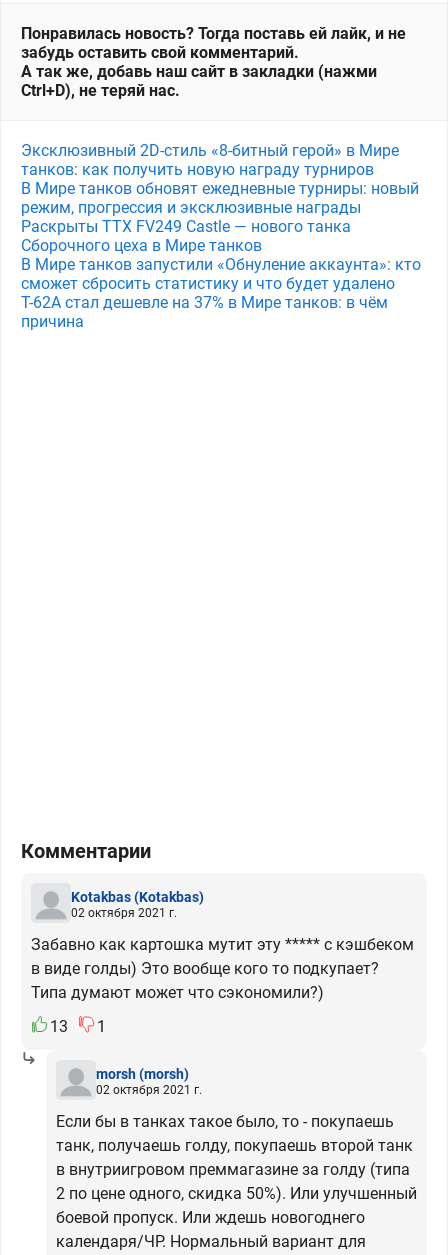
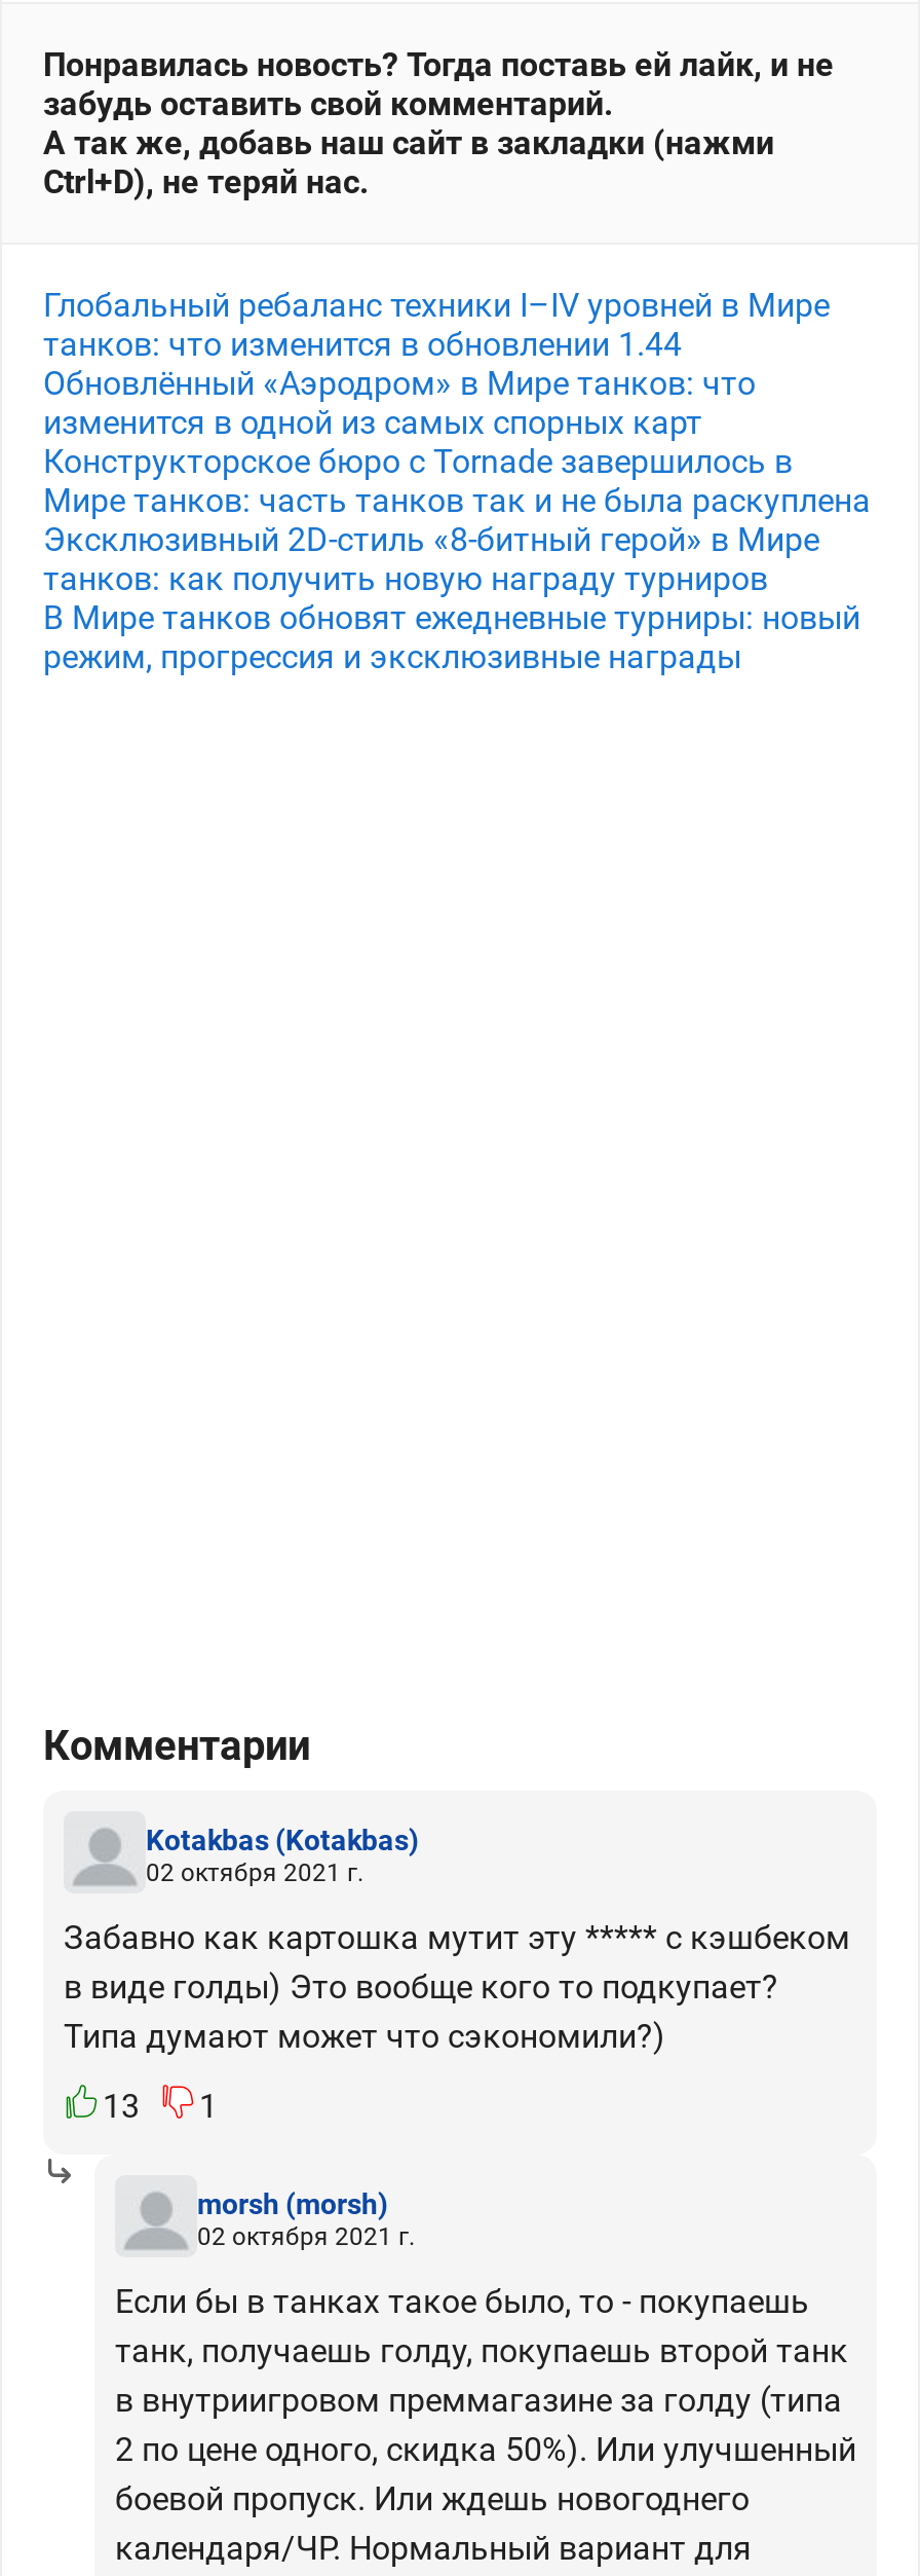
none -> [43,286,871,520] Глобальный ребаланс техники I–IV уровней в Мире | танков: что изменится в обновлении 1.44 | Обновлённый «Аэродром» в Мире танков: что | изменится в одной из самых спорных карт | Конструкторское бюро с Tornade завершилось в | Мире танков: часть танков так и не была раскуплена
moved [21,160,419,217] -> [43,559,860,676]: танков: как получить новую награду турниров | В Мире танков обновят ежедневные турниры: новый | режим, прогрессия и эксклюзивные награды
[21,217,421,331] Раскрыты ТТХ FV249 Castle — нового танка | Сборочного цеха в Мире танков | В Мире танков запустили «Обнуление аккаунта»: кто | сможет сбросить статистику и что будет удалено | Т-62А стал дешевле на 37% в Мире танков: в чём | причина -> none

